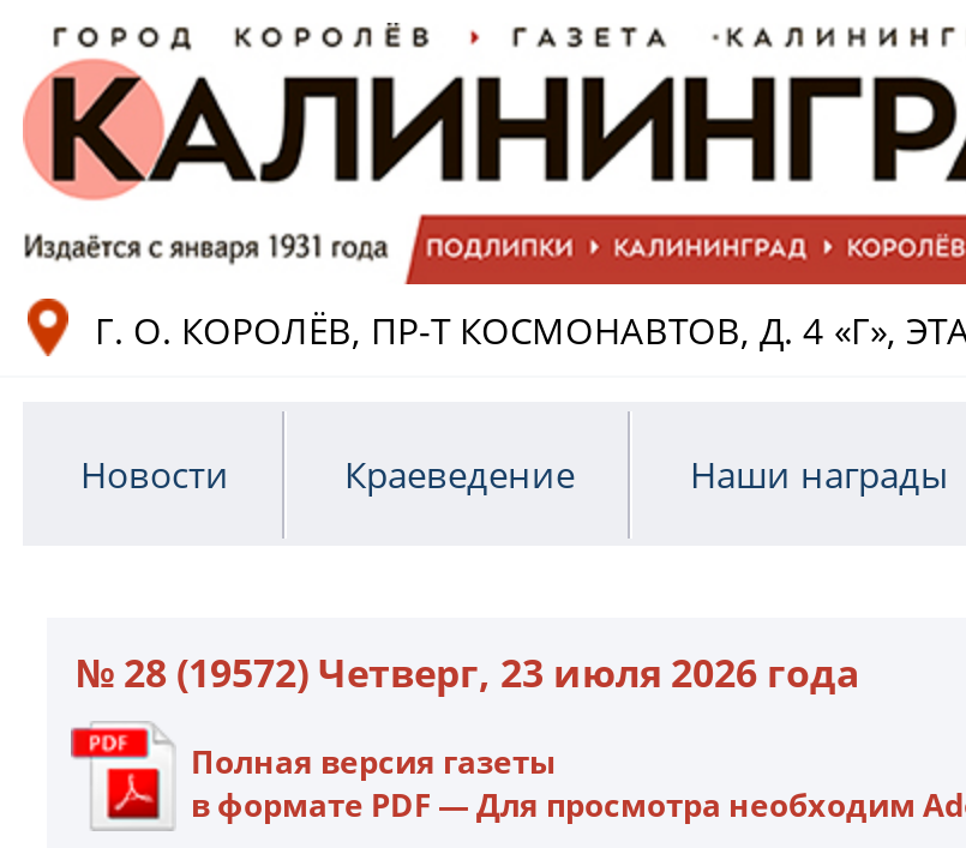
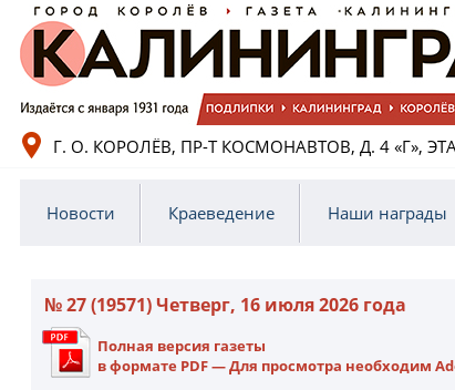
[76,646,860,699] № 28 (19572) Четверг, 23 июля 2026 года -> [44,292,406,317] № 27 (19571) Четверг, 16 июля 2026 года

